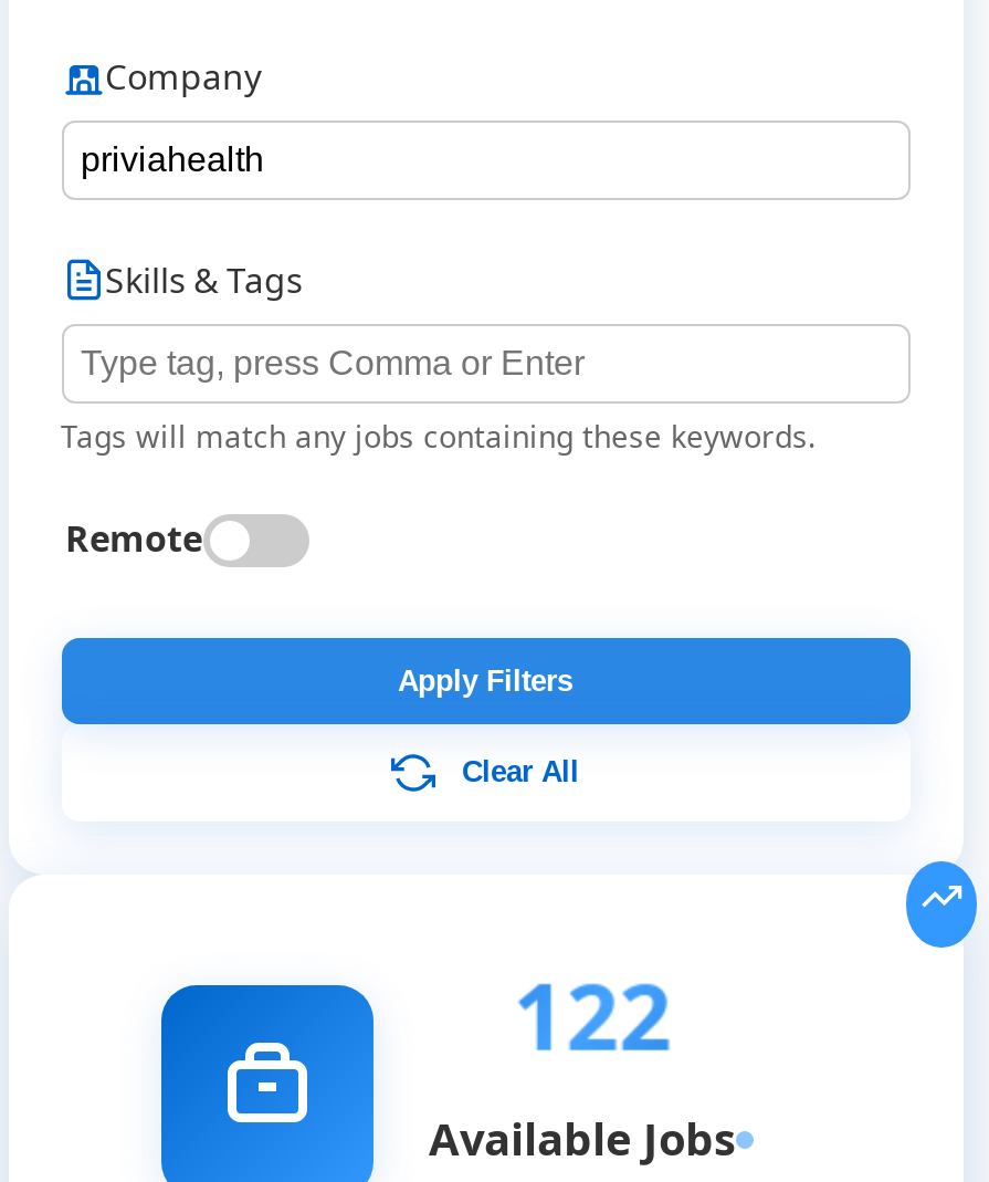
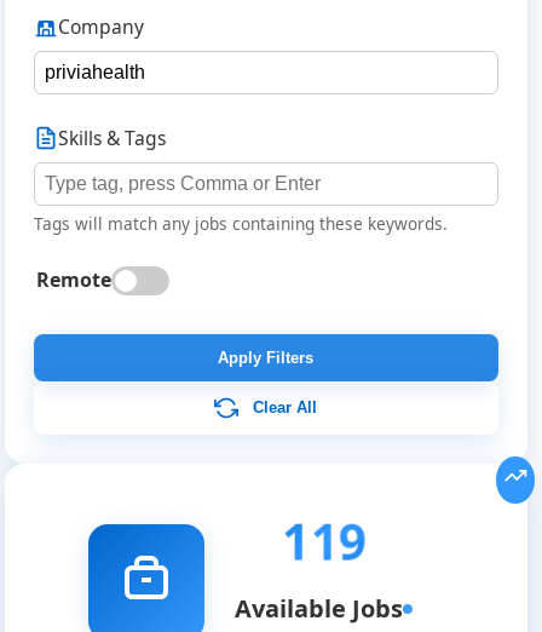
[515,955,668,1077] 122 -> [282,508,365,574] 119

